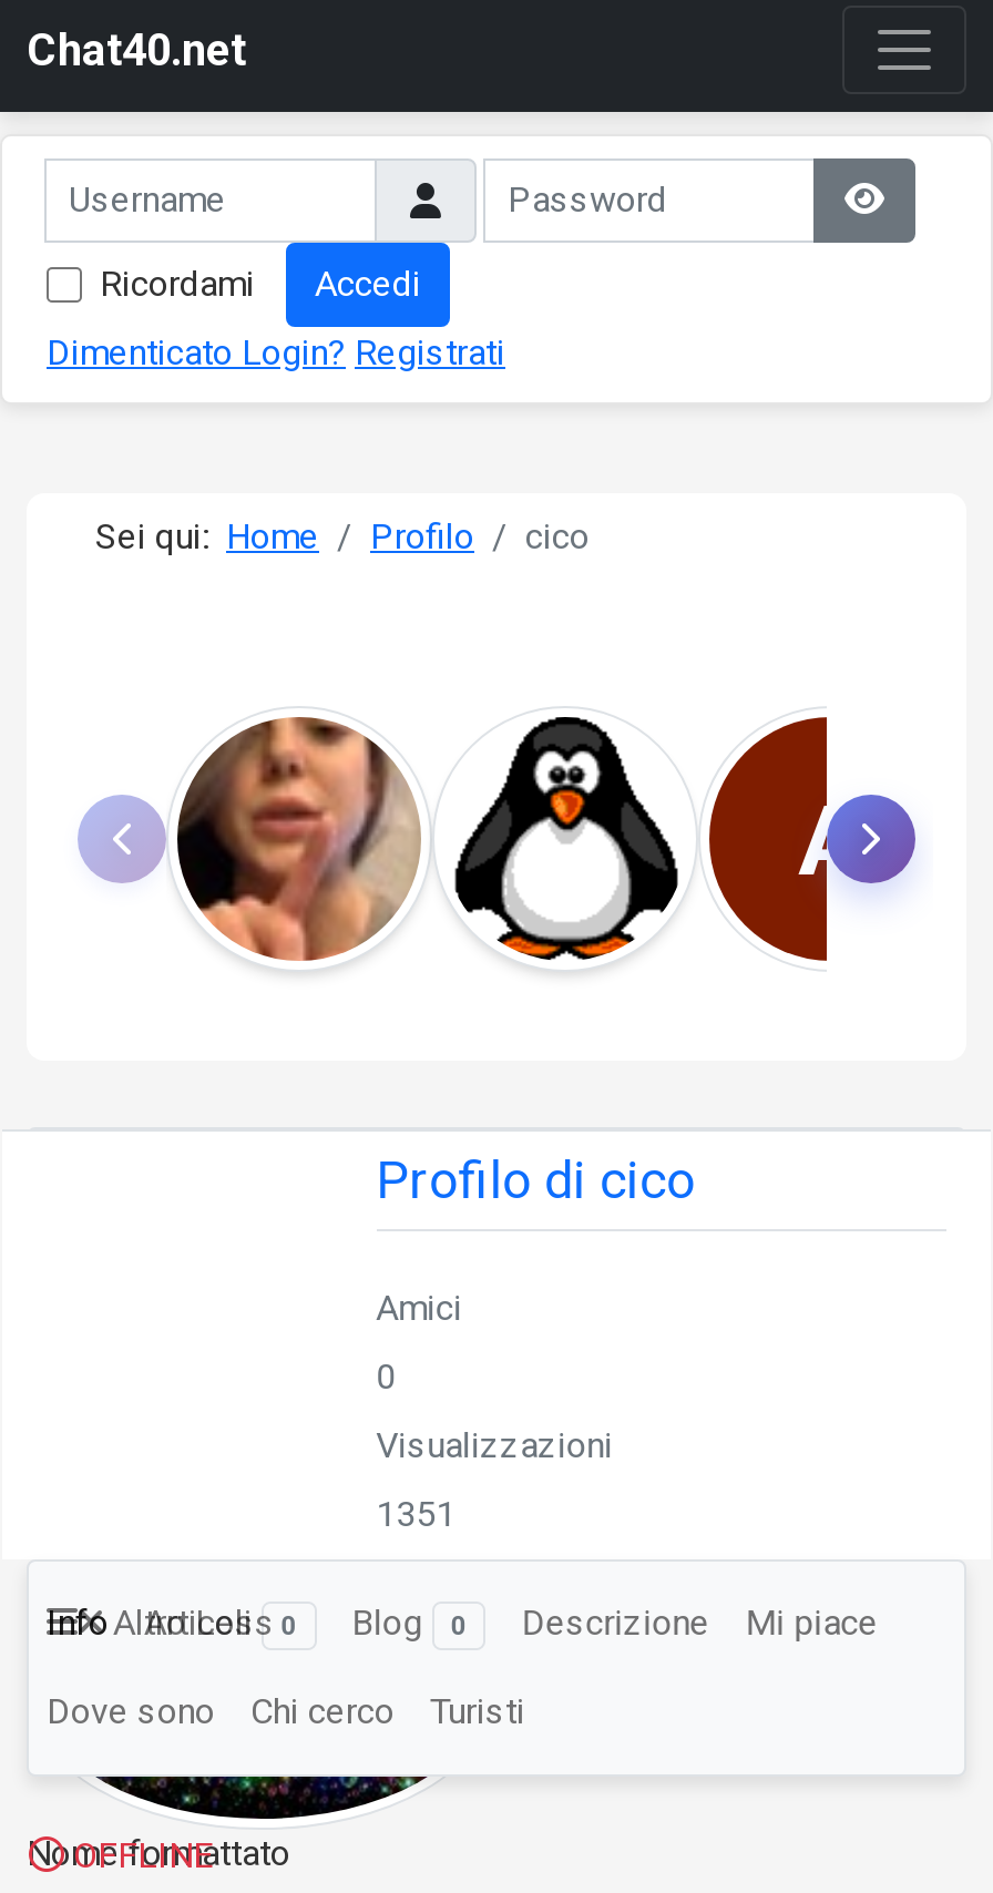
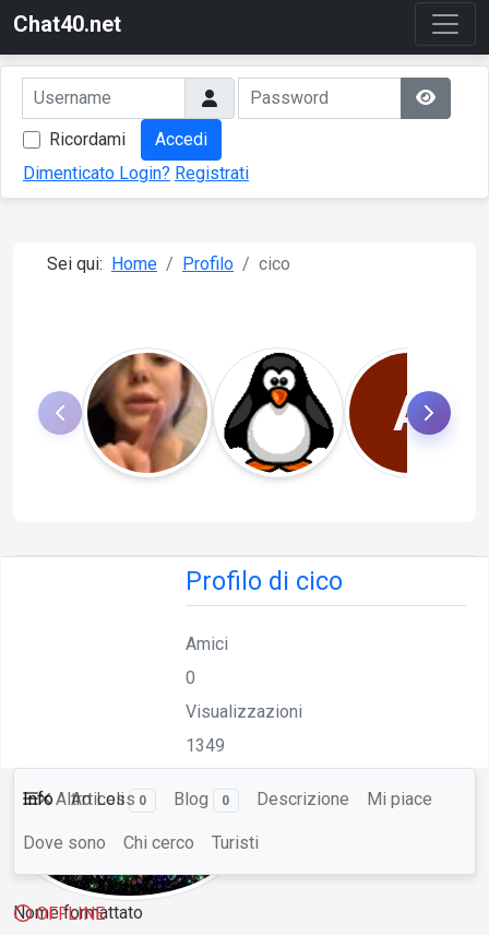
[376,1493,456,1535] 1351 -> [185,735,225,756] 1349

